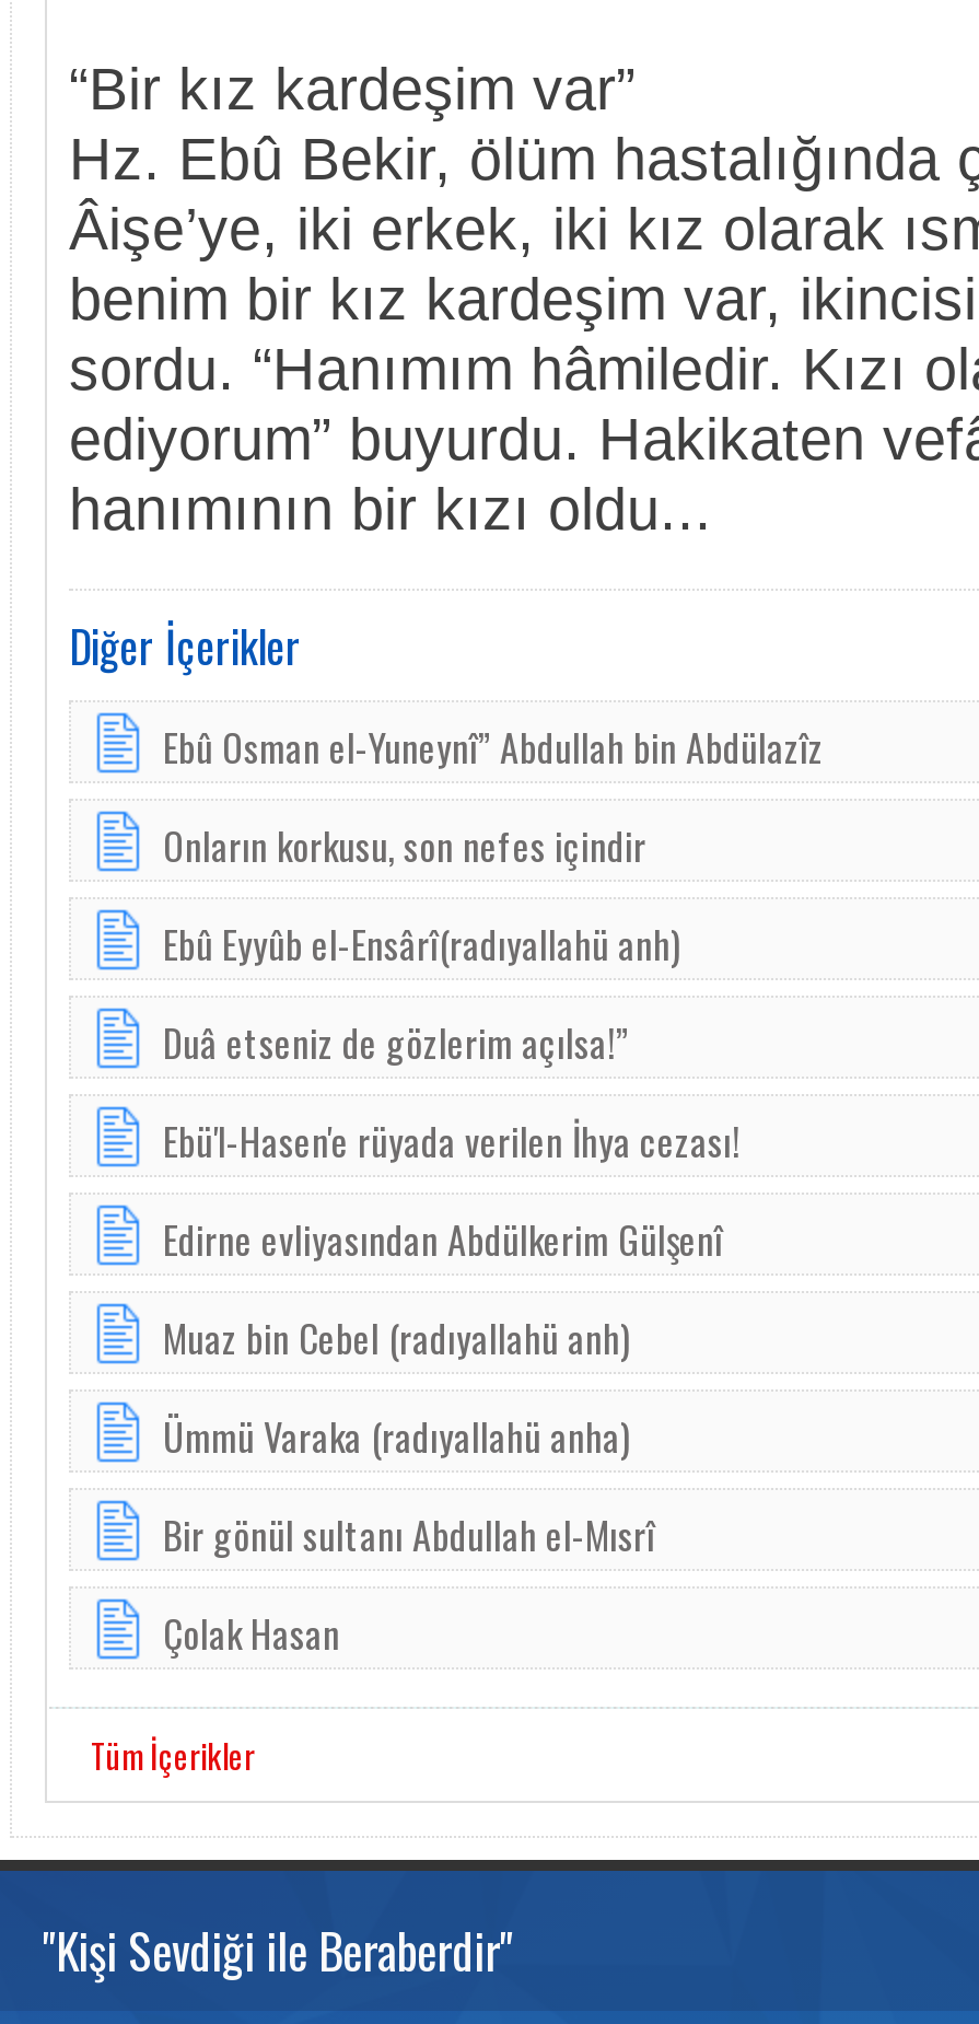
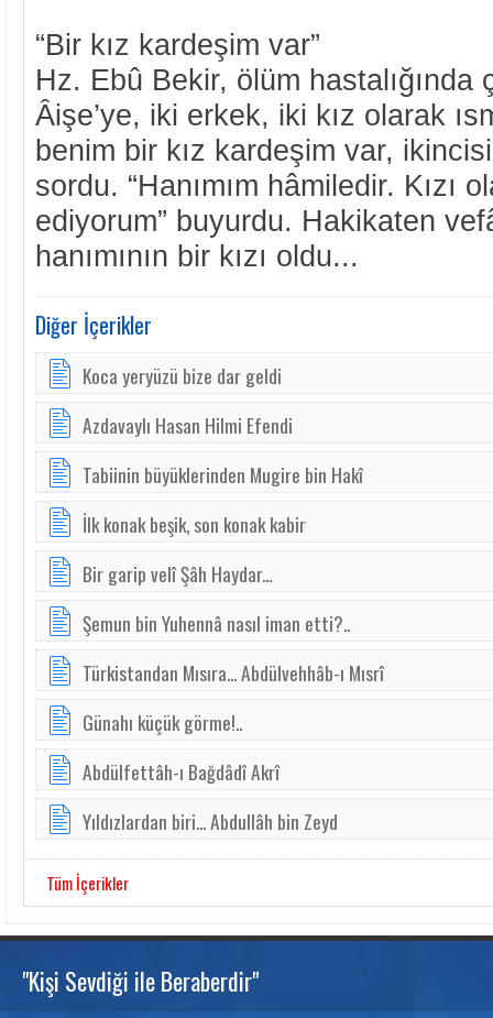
[163,718,824,775] Ebû Osman el-Yuneynî” Abdullah bin Abdülazîz -> [83,361,282,390] Koca yeryüzü bize dar geldi
[163,816,646,873] Onların korkusu, son nefes içindir -> [83,411,293,439] Azdavaylı Hasan Hilmi Efendi
[163,915,681,972] Ebû Eyyûb el-Ensârî(radıyallahü anh) -> [83,460,363,489] Tabiinin büyüklerinden Mugire bin Hakî
[163,1013,629,1070] Duâ etseniz de gözlerim açılsa!” -> [83,510,306,538] İlk konak beşik, son konak kabir
[163,1112,741,1168] Ebü'l-Hasen'e rüyada verilen İhya cezası! -> [83,559,272,588] Bir garip velî Şâh Haydar...
[163,1210,723,1267] Edirne evliyasından Abdülkerim Gülşenî -> [83,609,350,637] Şemun bin Yuhennâ nasıl iman etti?..
[163,1308,631,1365] Muaz bin Cebel (radıyallahü anh) -> [83,658,384,687] Türkistandan Mısıra... Abdülvehhâb-ı Mısrî
[163,1407,631,1464] Ümmü Varaka (radıyallahü anha) -> [83,708,242,736] Günahı küçük görme!..
[163,1505,655,1562] Bir gönül sultanı Abdullah el-Mısrî -> [83,757,280,786] Abdülfettâh-ı Bağdâdî Akrî
[163,1604,340,1661] Çolak Hasan -> [83,807,338,835] Yıldızlardan biri... Abdullâh bin Zeyd

